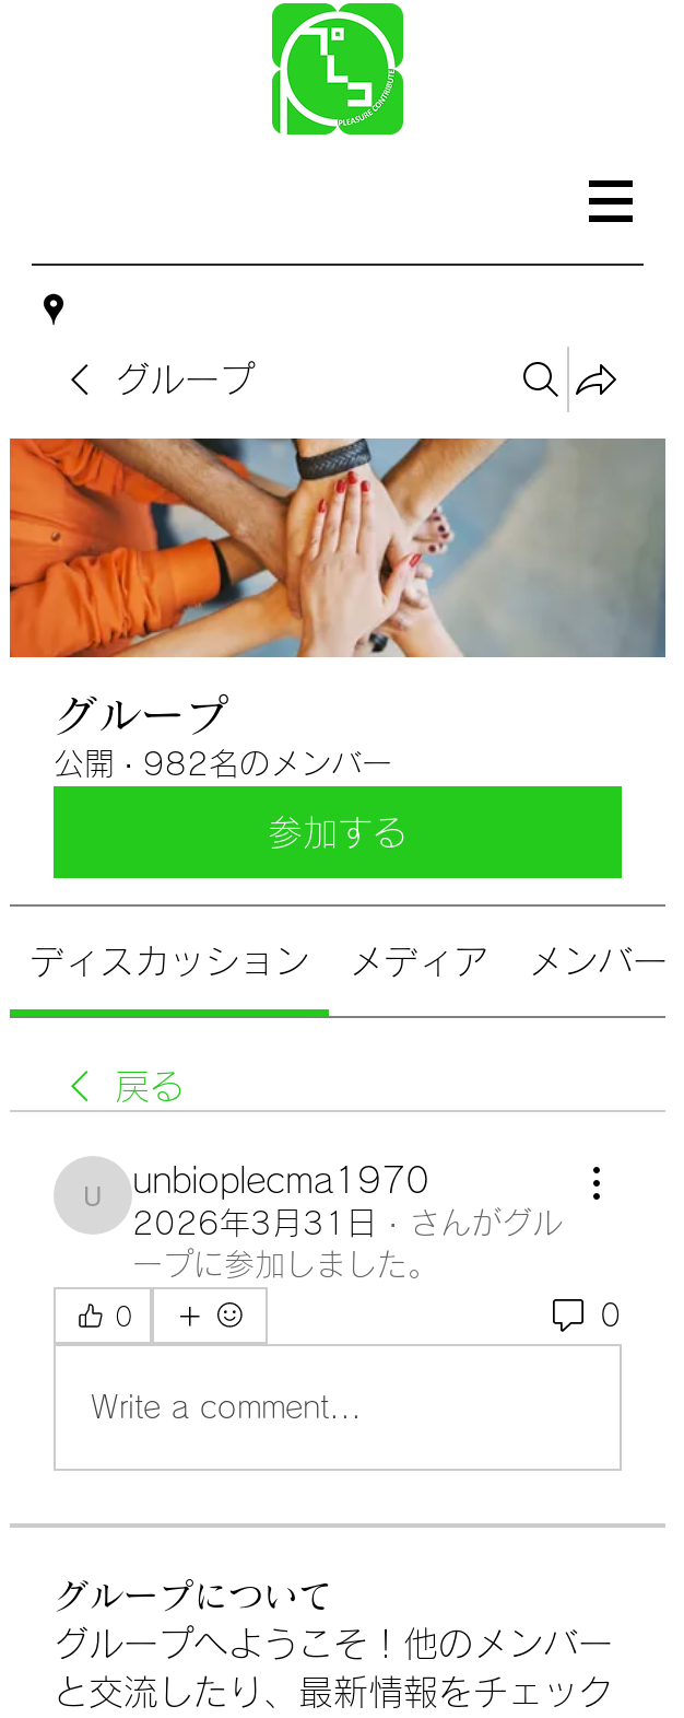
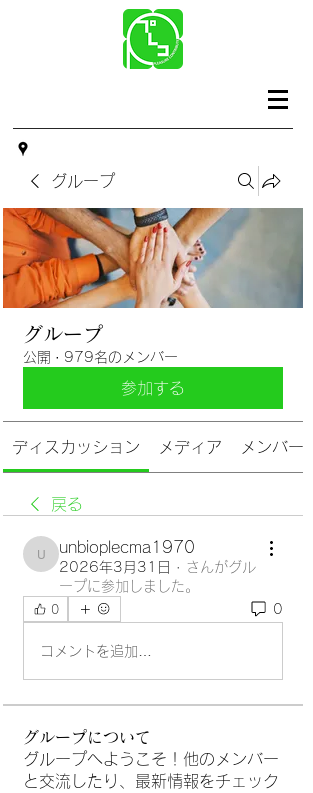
[54,749,392,780] 公開 · 982名のメンバー -> [23,350,178,364] 公開 · 979名のメンバー
[91,1391,362,1422] Write a comment... -> [40,643,152,657] コメントを追加…

